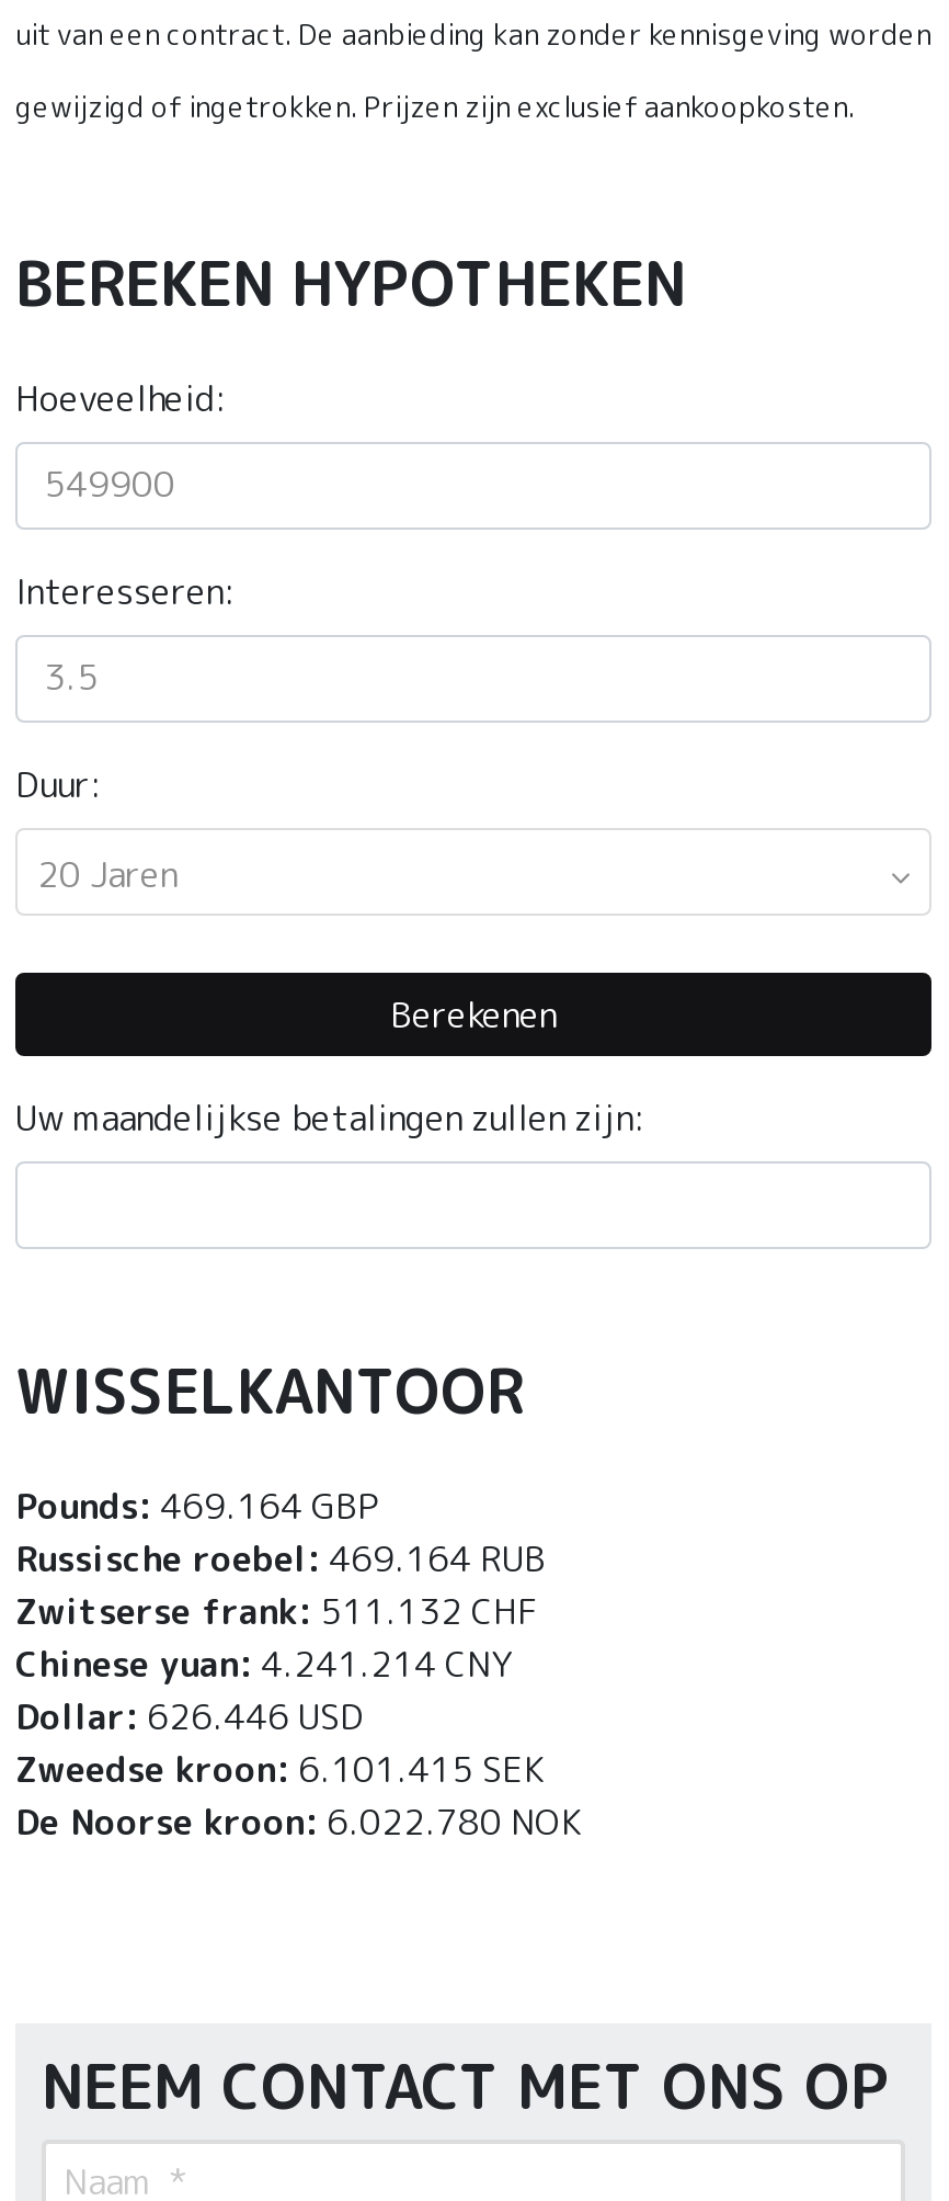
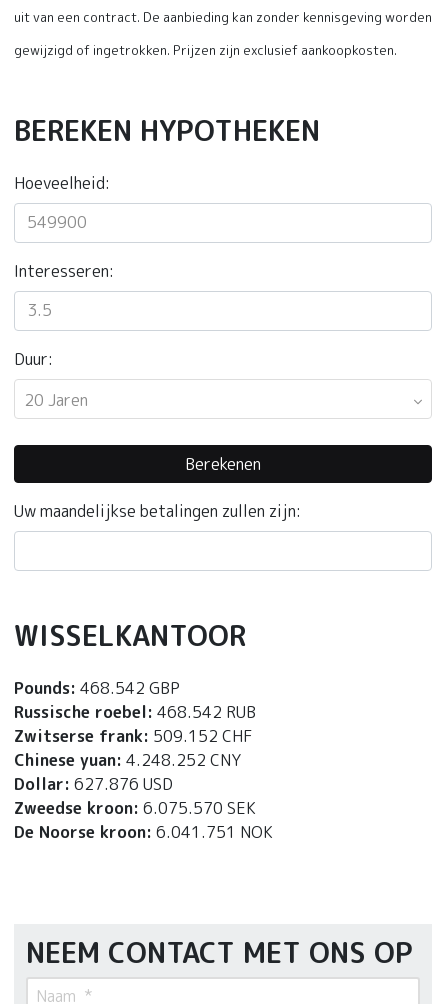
[15,1481,379,1530] Pounds: 469.164 GBP -> [14,677,180,699] Pounds: 468.542 GBP
[15,1534,546,1582] Russische roebel: 469.164 RUB -> [14,701,256,723] Russische roebel: 468.542 RUB
[15,1587,539,1635] Zwitserse frank: 511.132 CHF -> [14,725,253,747] Zwitserse frank: 509.152 CHF
[15,1639,513,1688] Chinese yuan: 4.241.214 CNY -> [14,749,241,771] Chinese yuan: 4.248.252 CNY
[15,1692,364,1740] Dollar: 626.446 USD -> [14,773,173,795] Dollar: 627.876 USD
[15,1745,546,1793] Zweedse kroon: 6.101.415 SEK -> [14,797,256,819] Zweedse kroon: 6.075.570 SEK
[15,1797,583,1845] De Noorse kroon: 6.022.780 NOK -> [14,821,273,843] De Noorse kroon: 6.041.751 NOK

